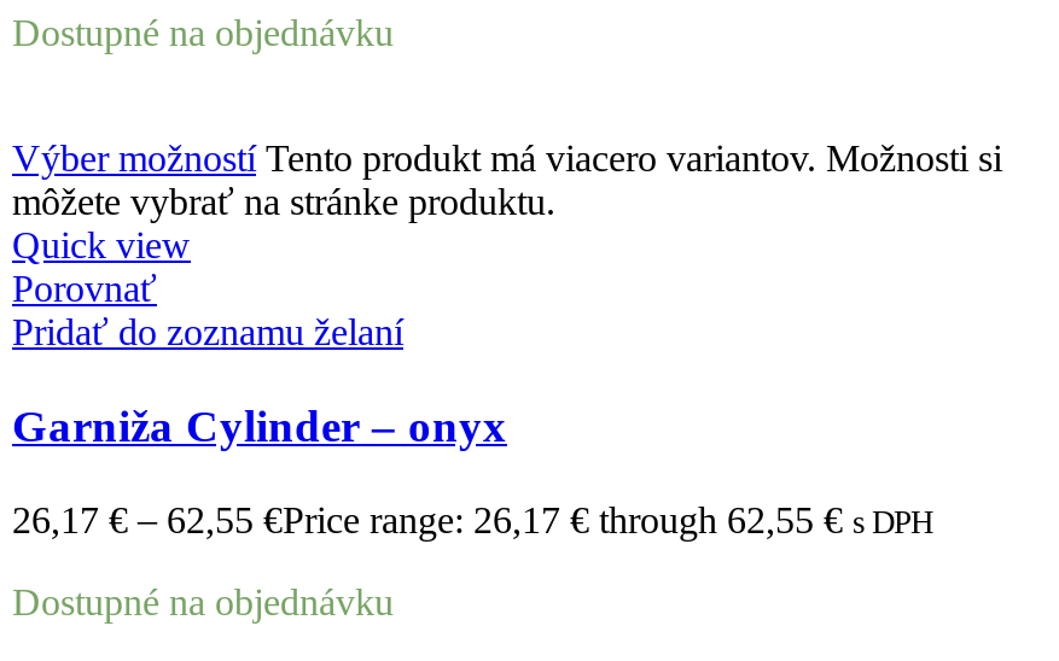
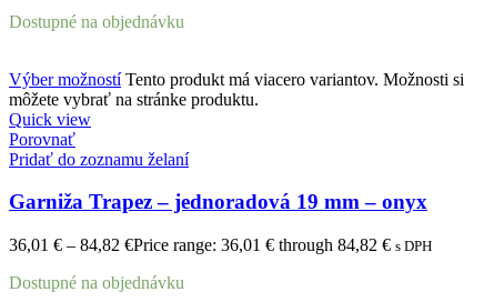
[12,400,507,451] Garniža Cylinder – onyx -> [9,190,427,214] Garniža Trapez – jednoradová 19 mm – onyx
[12,498,932,539] 26,17 € – 62,55 €Price range: 26,17 € through 62,55 € s DPH -> [9,235,432,254] 36,01 € – 84,82 €Price range: 36,01 € through 84,82 € s DPH

